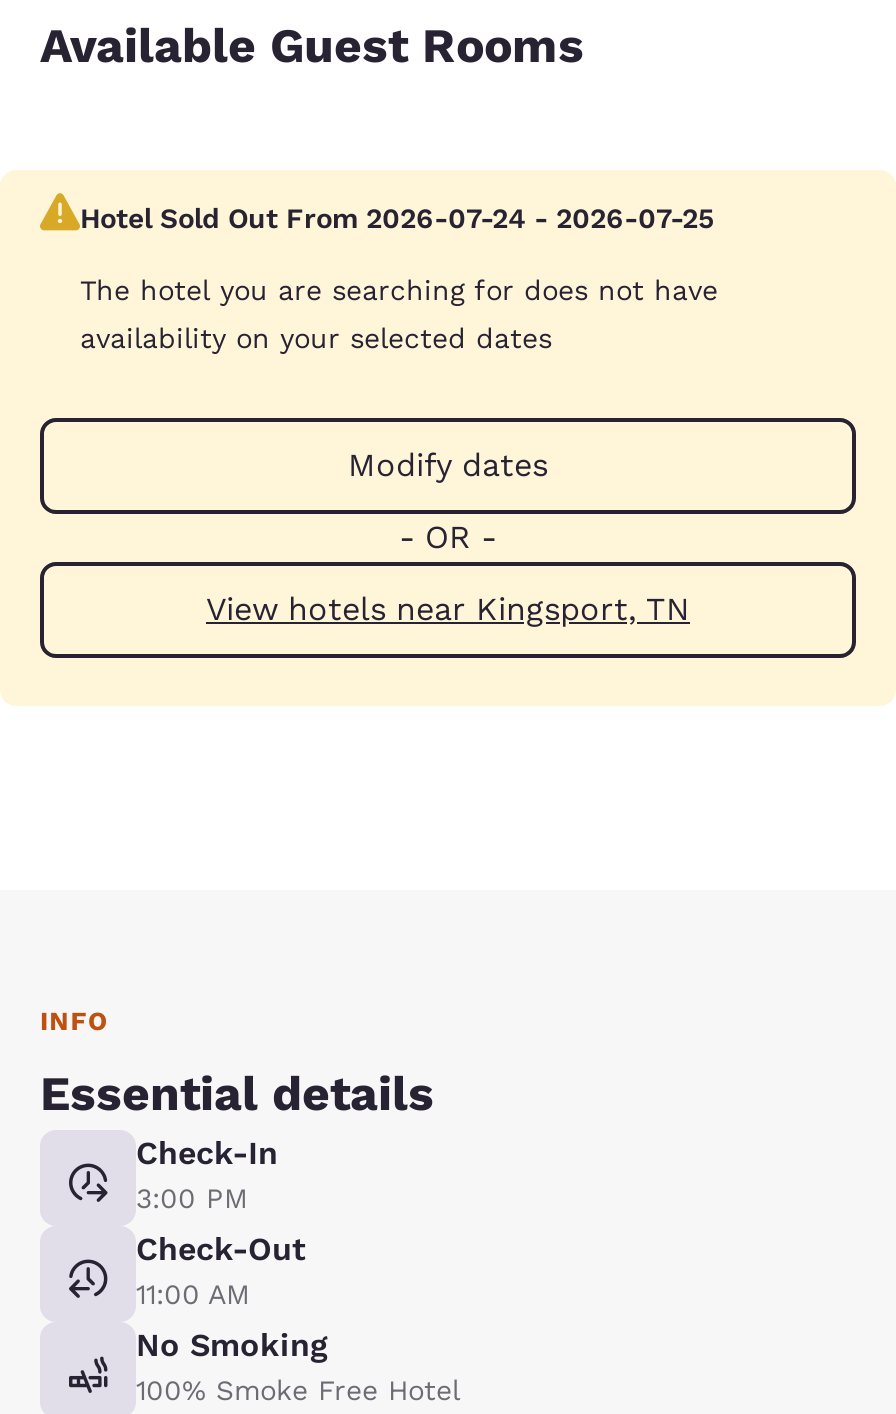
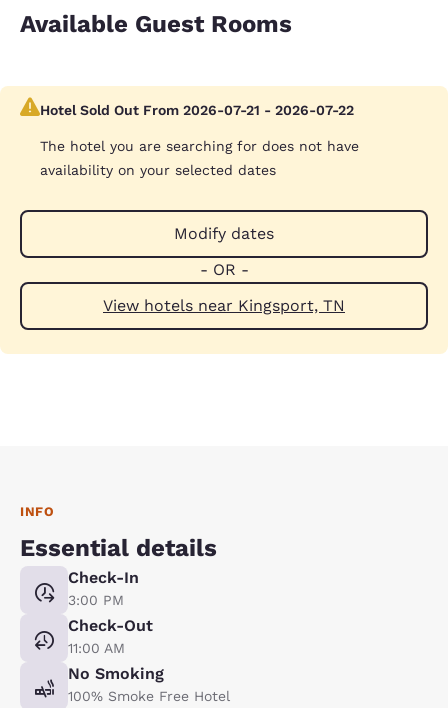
[80,202,714,234] Hotel Sold Out From 2026-07-24 - 2026-07-25 -> [40,102,354,118] Hotel Sold Out From 2026-07-21 - 2026-07-22

